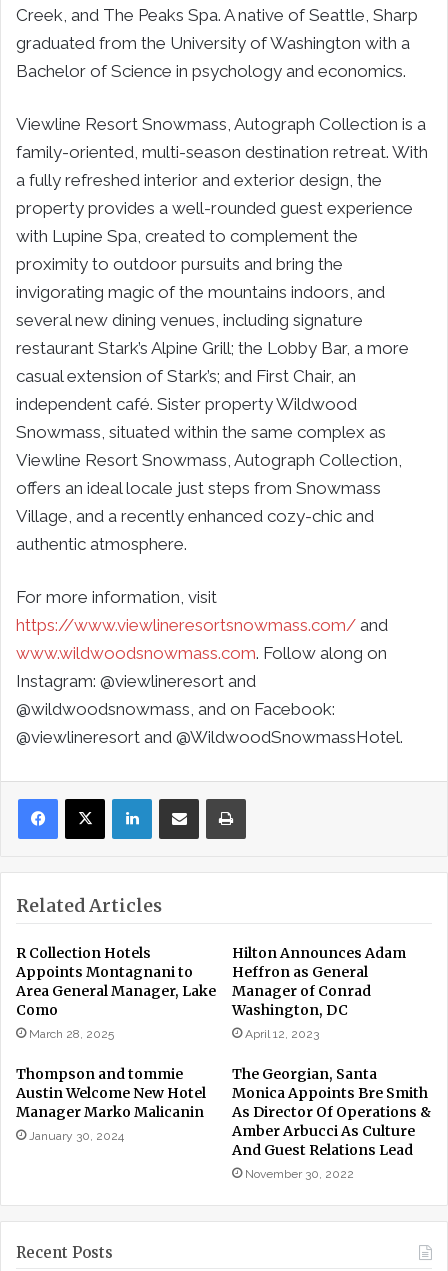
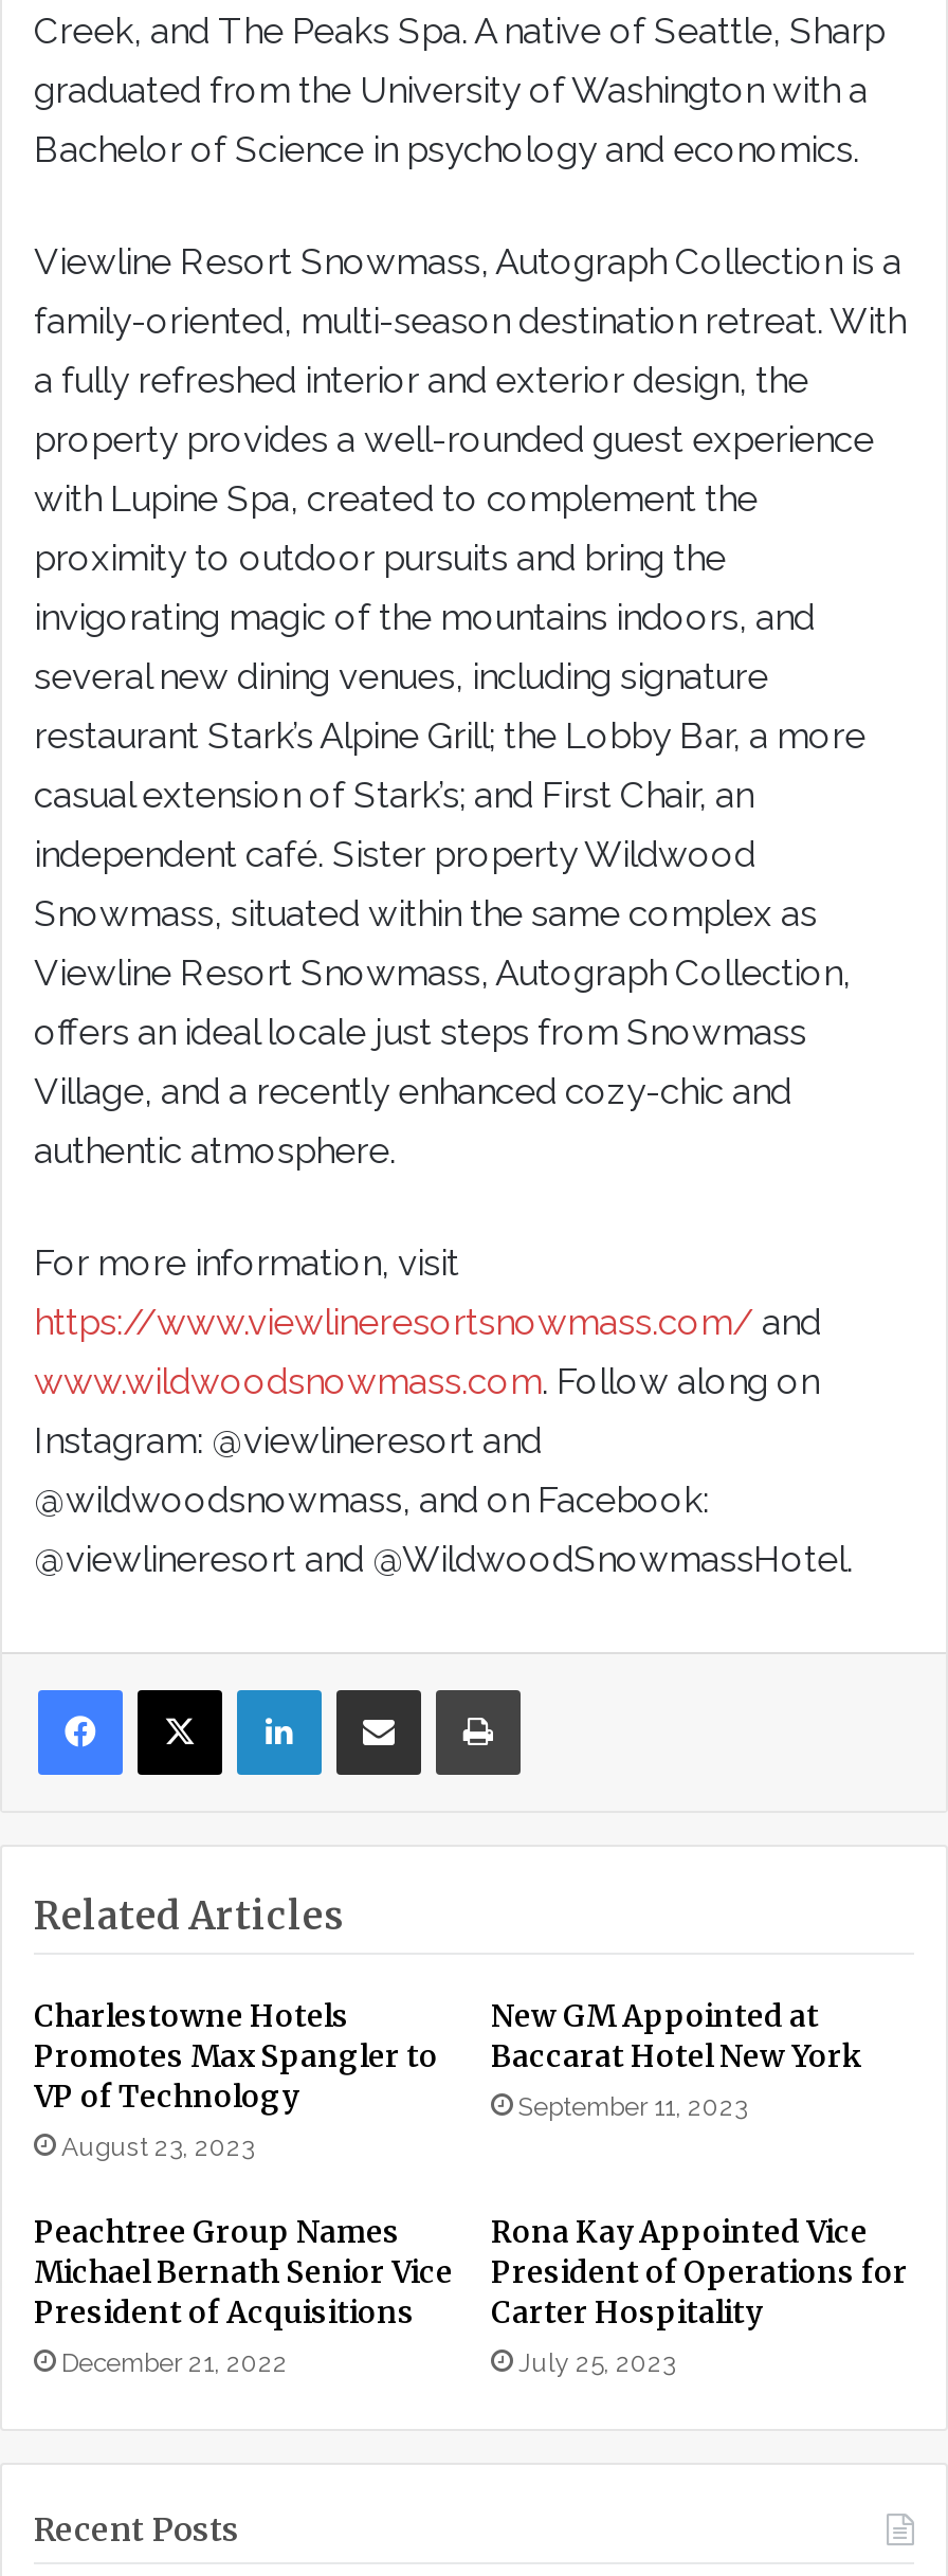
[16,944,216,1041] R Collection Hotels | Appoints Montagnani to | Area General Manager, Lake | Como | March 28, 2025 -> [34,1997,438,2162] Charlestowne Hotels | Promotes Max Spangler to | VP of Technology | August 23, 2023
[232,944,406,1041] Hilton Announces Adam | Heffron as General | Manager of Conrad | Washington, DC | April 12, 2023 -> [491,1997,861,2122] New GM Appointed at | Baccarat Hotel New York | September 11, 2023
[16,1065,206,1143] Thompson and tommie | Austin Welcome New Hotel | Manager Marko Malicanin | January 30, 2024 -> [34,2213,453,2378] Peachtree Group Names | Michael Bernath Senior Vice | President of Acquisitions | December 21, 2022
[232,1065,431,1181] The Georgian, Santa | Monica Appoints Bre Smith | As Director Of Operations & | Amber Arbucci As Culture | And Guest Relations Lead | November 30, 2022 -> [491,2213,908,2378] Rona Kay Appointed Vice | President of Operations for | Carter Hospitality | July 25, 2023

